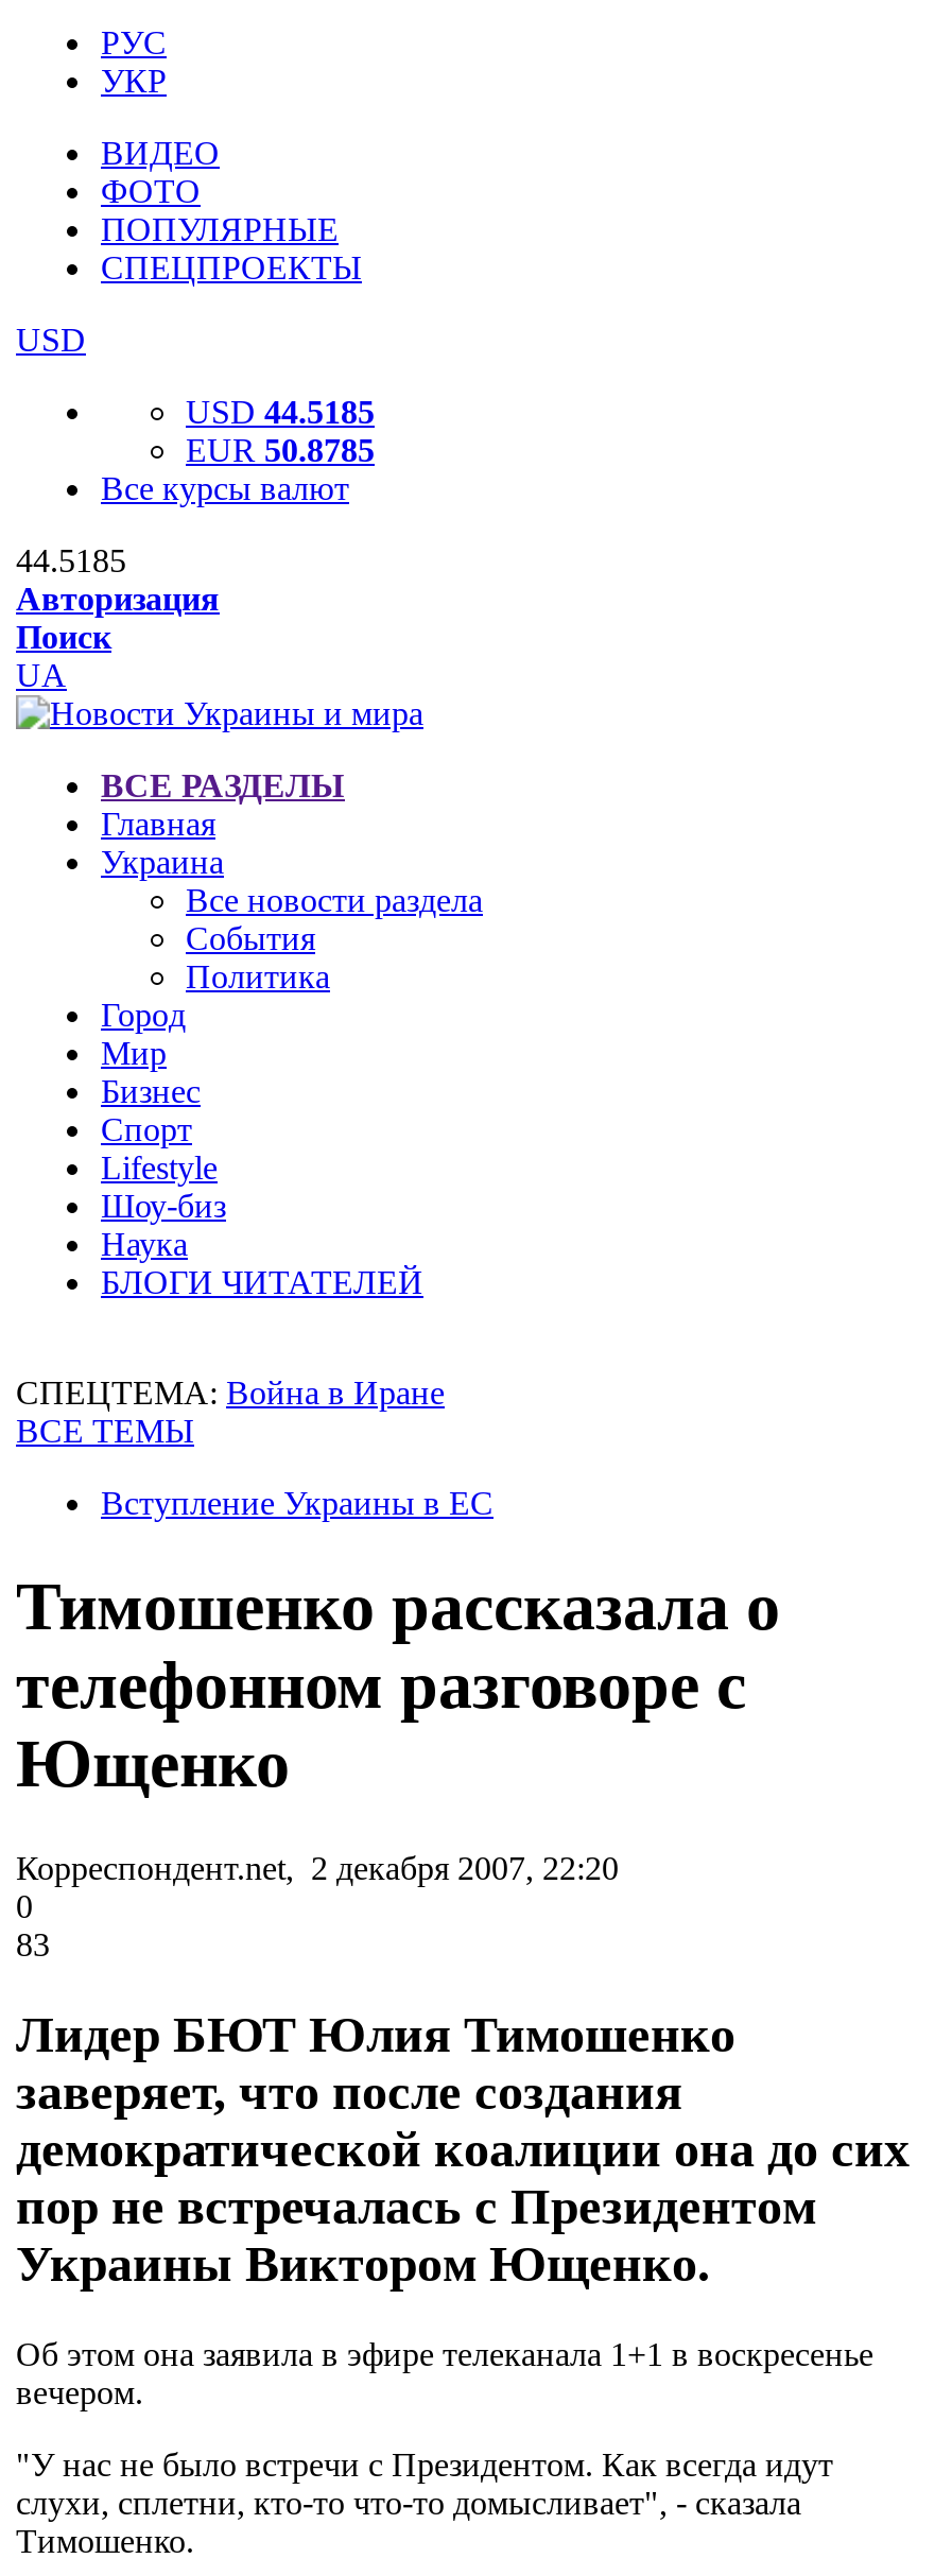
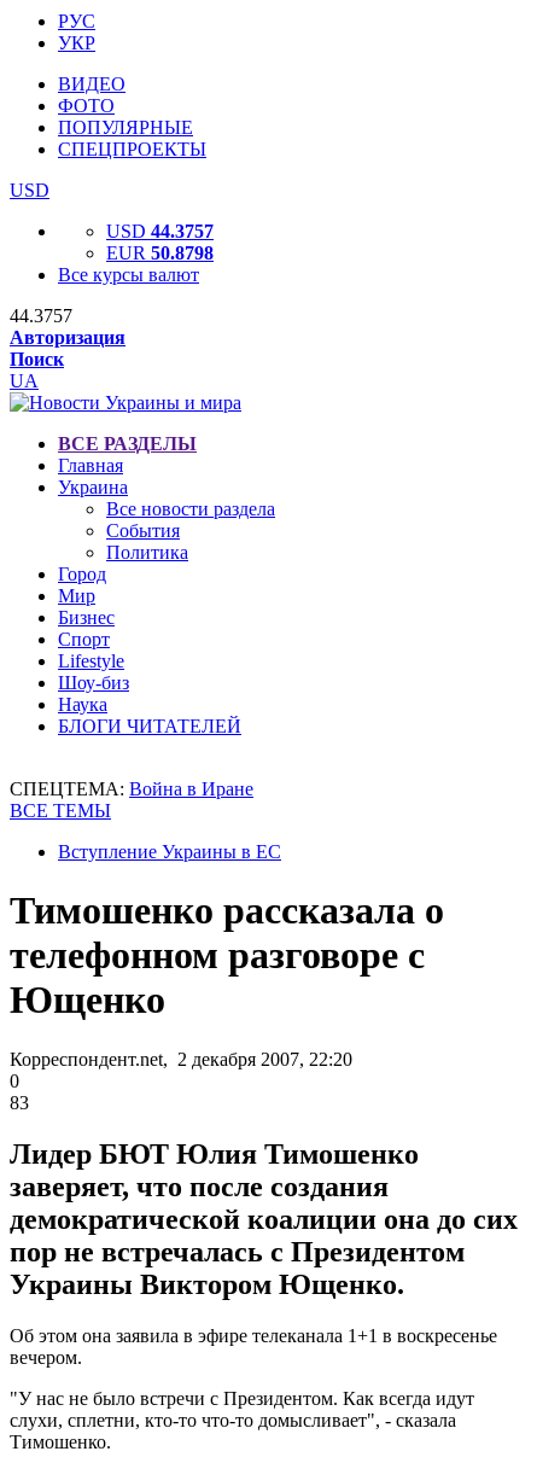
[186,394,375,430] USD 44.5185 -> [106,221,214,241] USD 44.3757
[186,432,375,468] EUR 50.8785 -> [106,243,214,263] EUR 50.8798
[16,542,126,578] 44.5185 -> [10,305,72,326] 44.3757

